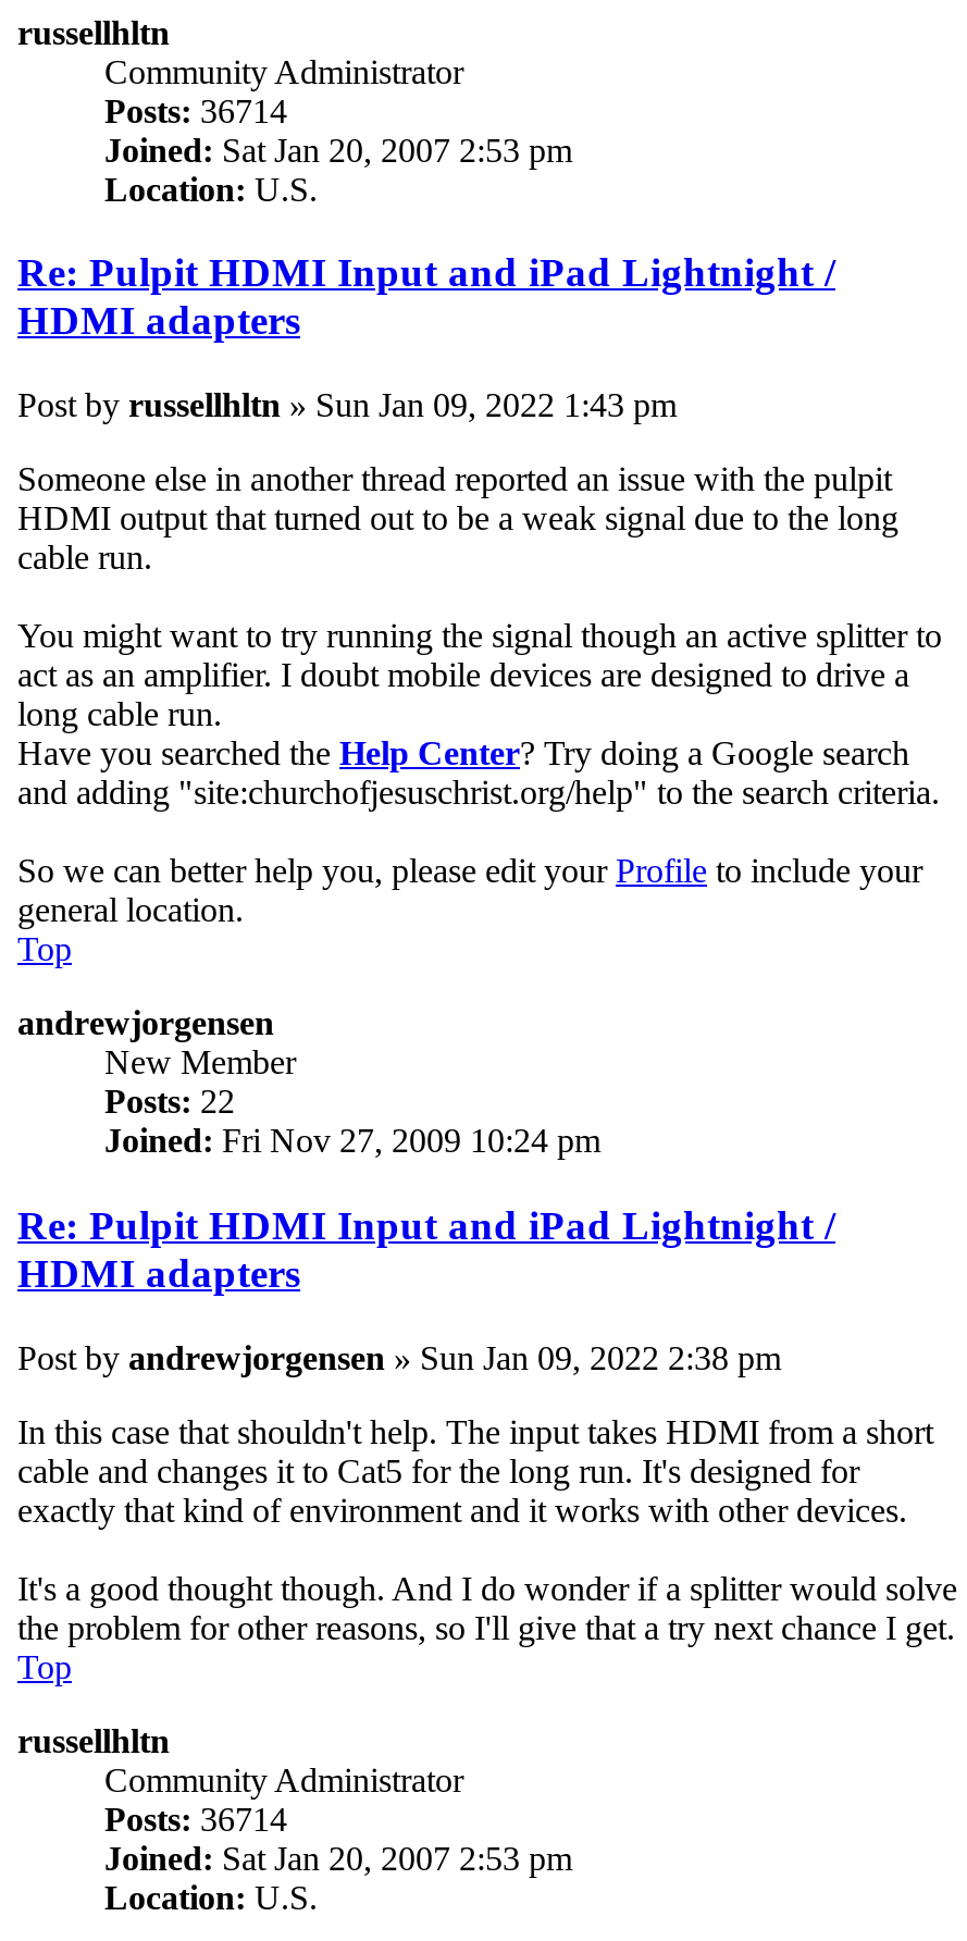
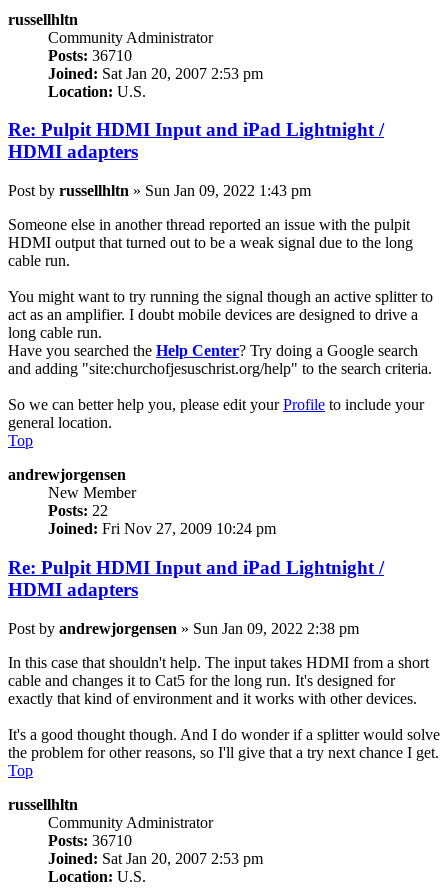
[104,92,287,129] Posts: 36714 -> [48,47,132,64] Posts: 36710
[104,1800,287,1837] Posts: 36714 -> [48,832,132,849] Posts: 36710

